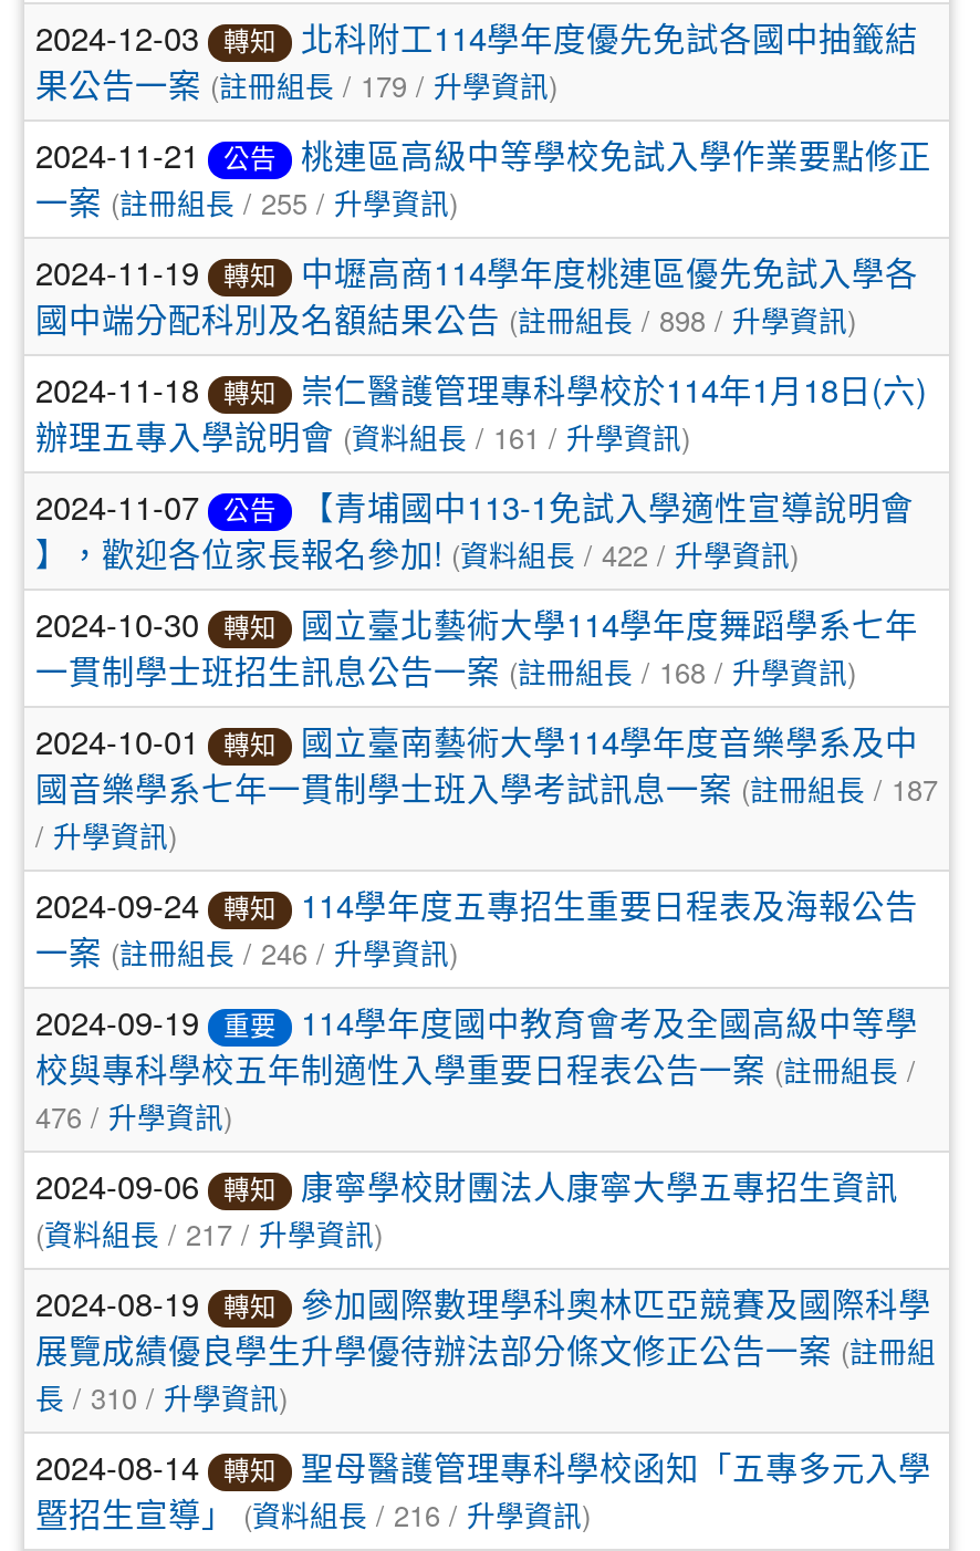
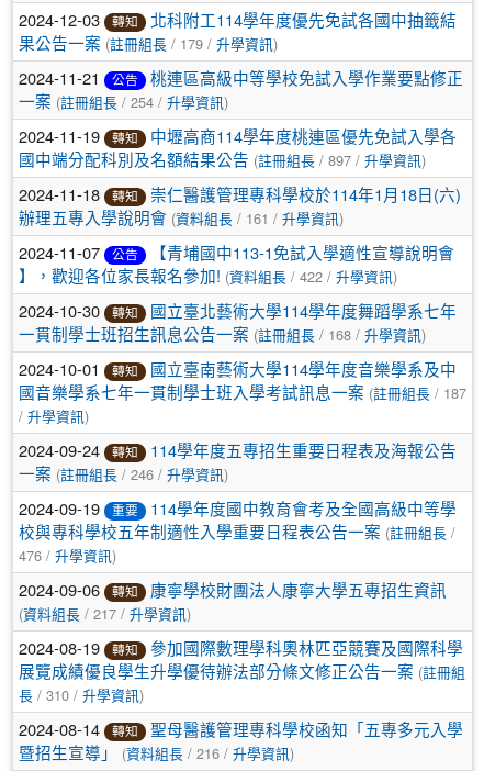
[35,181,458,223] 一案 (註冊組長/ 255 /升學資訊) -> [19,91,228,112] 一案 (註冊組長/ 254 /升學資訊)
[35,299,856,341] 國中端分配科別及名額結果公告 (註冊組長/ 898 /升學資訊) -> [19,149,426,170] 國中端分配科別及名額結果公告 (註冊組長/ 897 /升學資訊)

